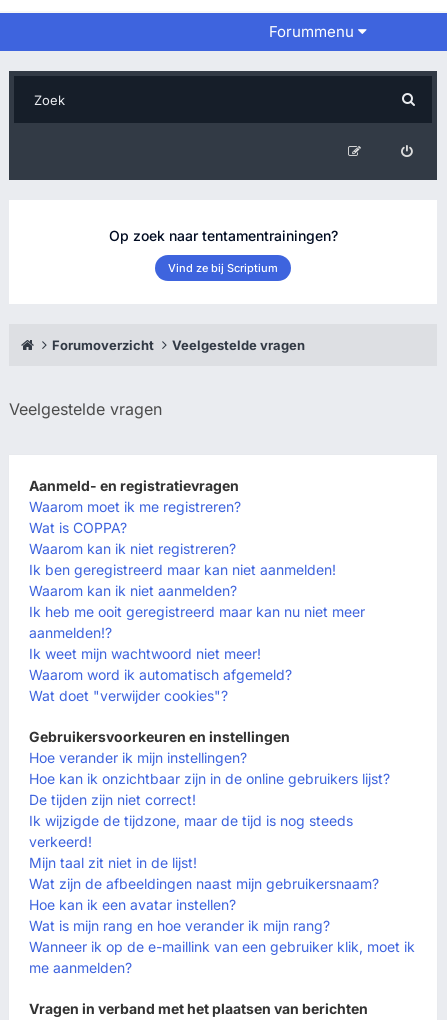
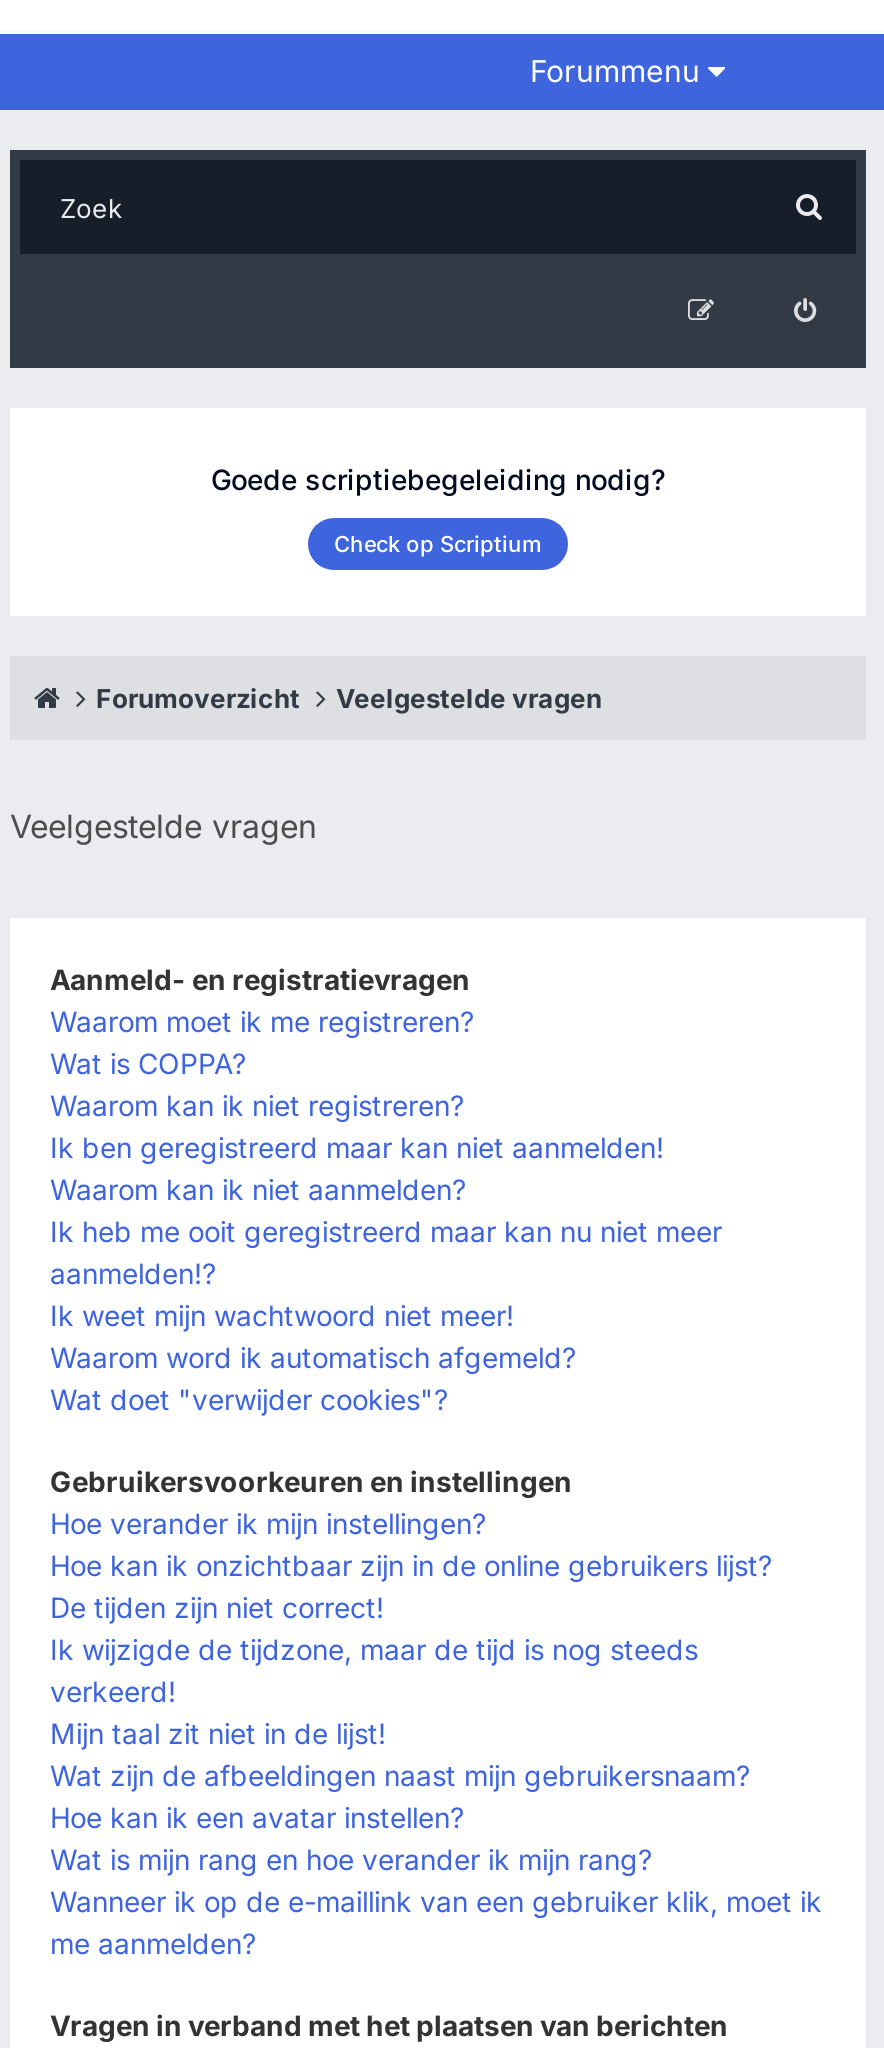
[108,227,337,244] Op zoek naar tentamentrainingen? -> [211,462,665,496] Goede scriptiebegeleiding nodig?
[168,261,278,275] Vind ze bij Scriptium -> [334,530,542,558] Check op Scriptium

